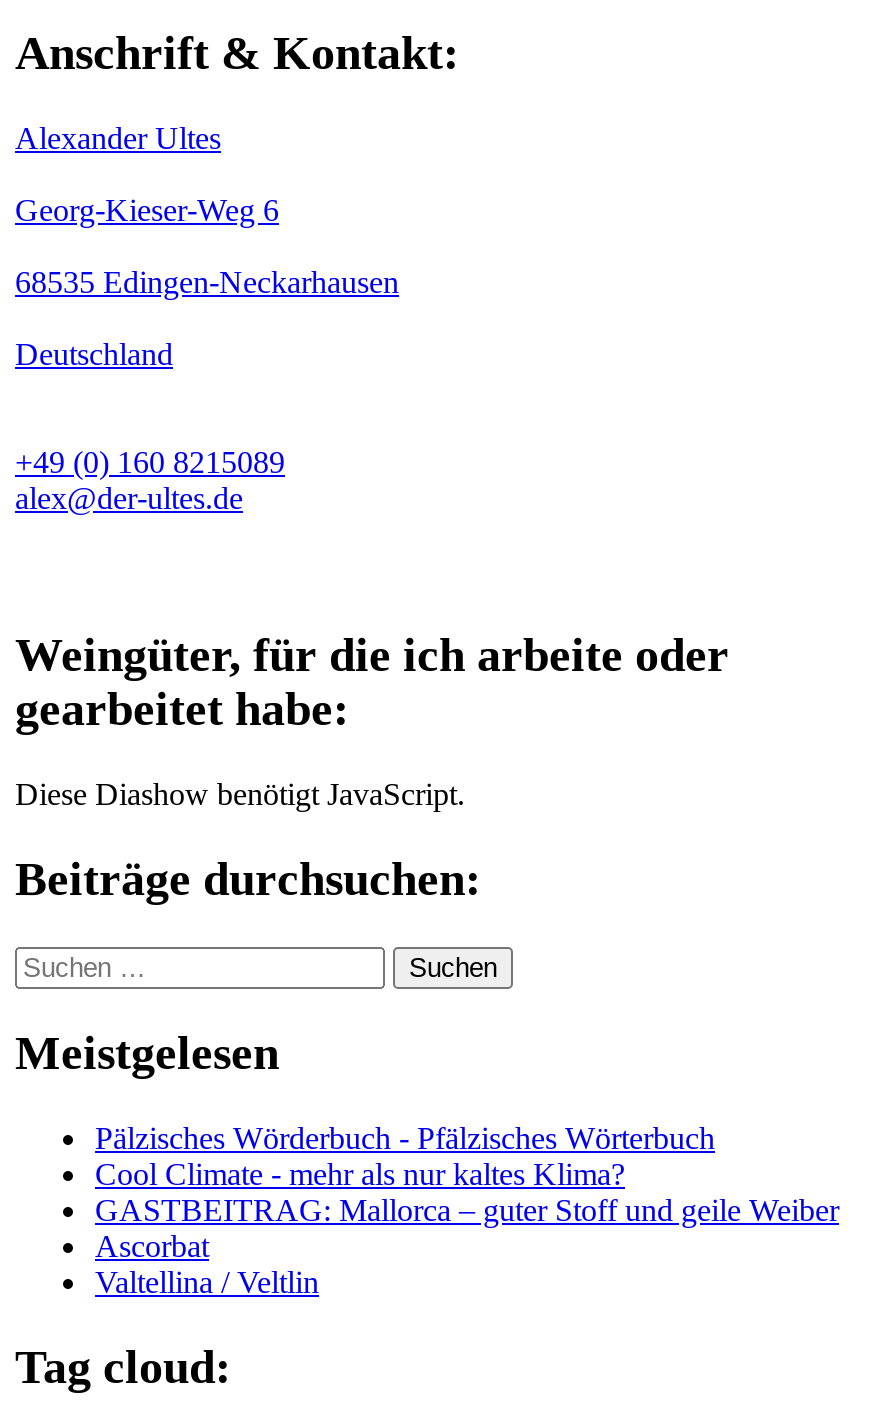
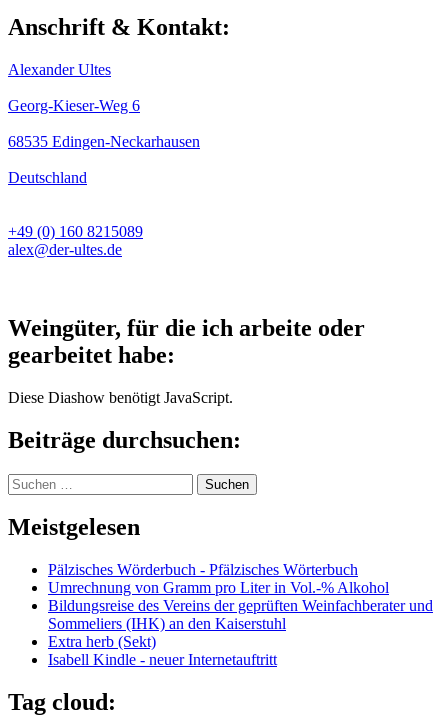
[95,1158,839,1300] Cool Climate - mehr als nur kaltes Klima? | GASTBEITRAG: Mallorca – guter Stoff und geile Weiber | Ascorbat | Valtellina / Veltlin -> [48,579,433,668] Umrechnung von Gramm pro Liter in Vol.-% Alkohol | Bildungsreise des Vereins der geprüften Weinfachberater und | Sommeliers (IHK) an den Kaiserstuhl | Extra herb (Sekt) | Isabell Kindle - neuer Internetauftritt

